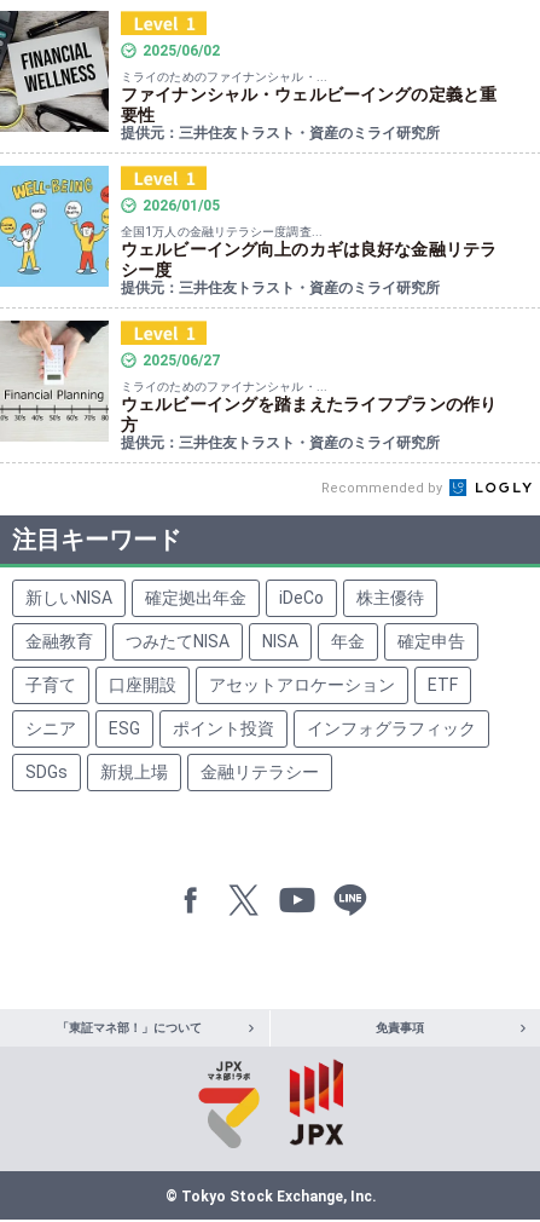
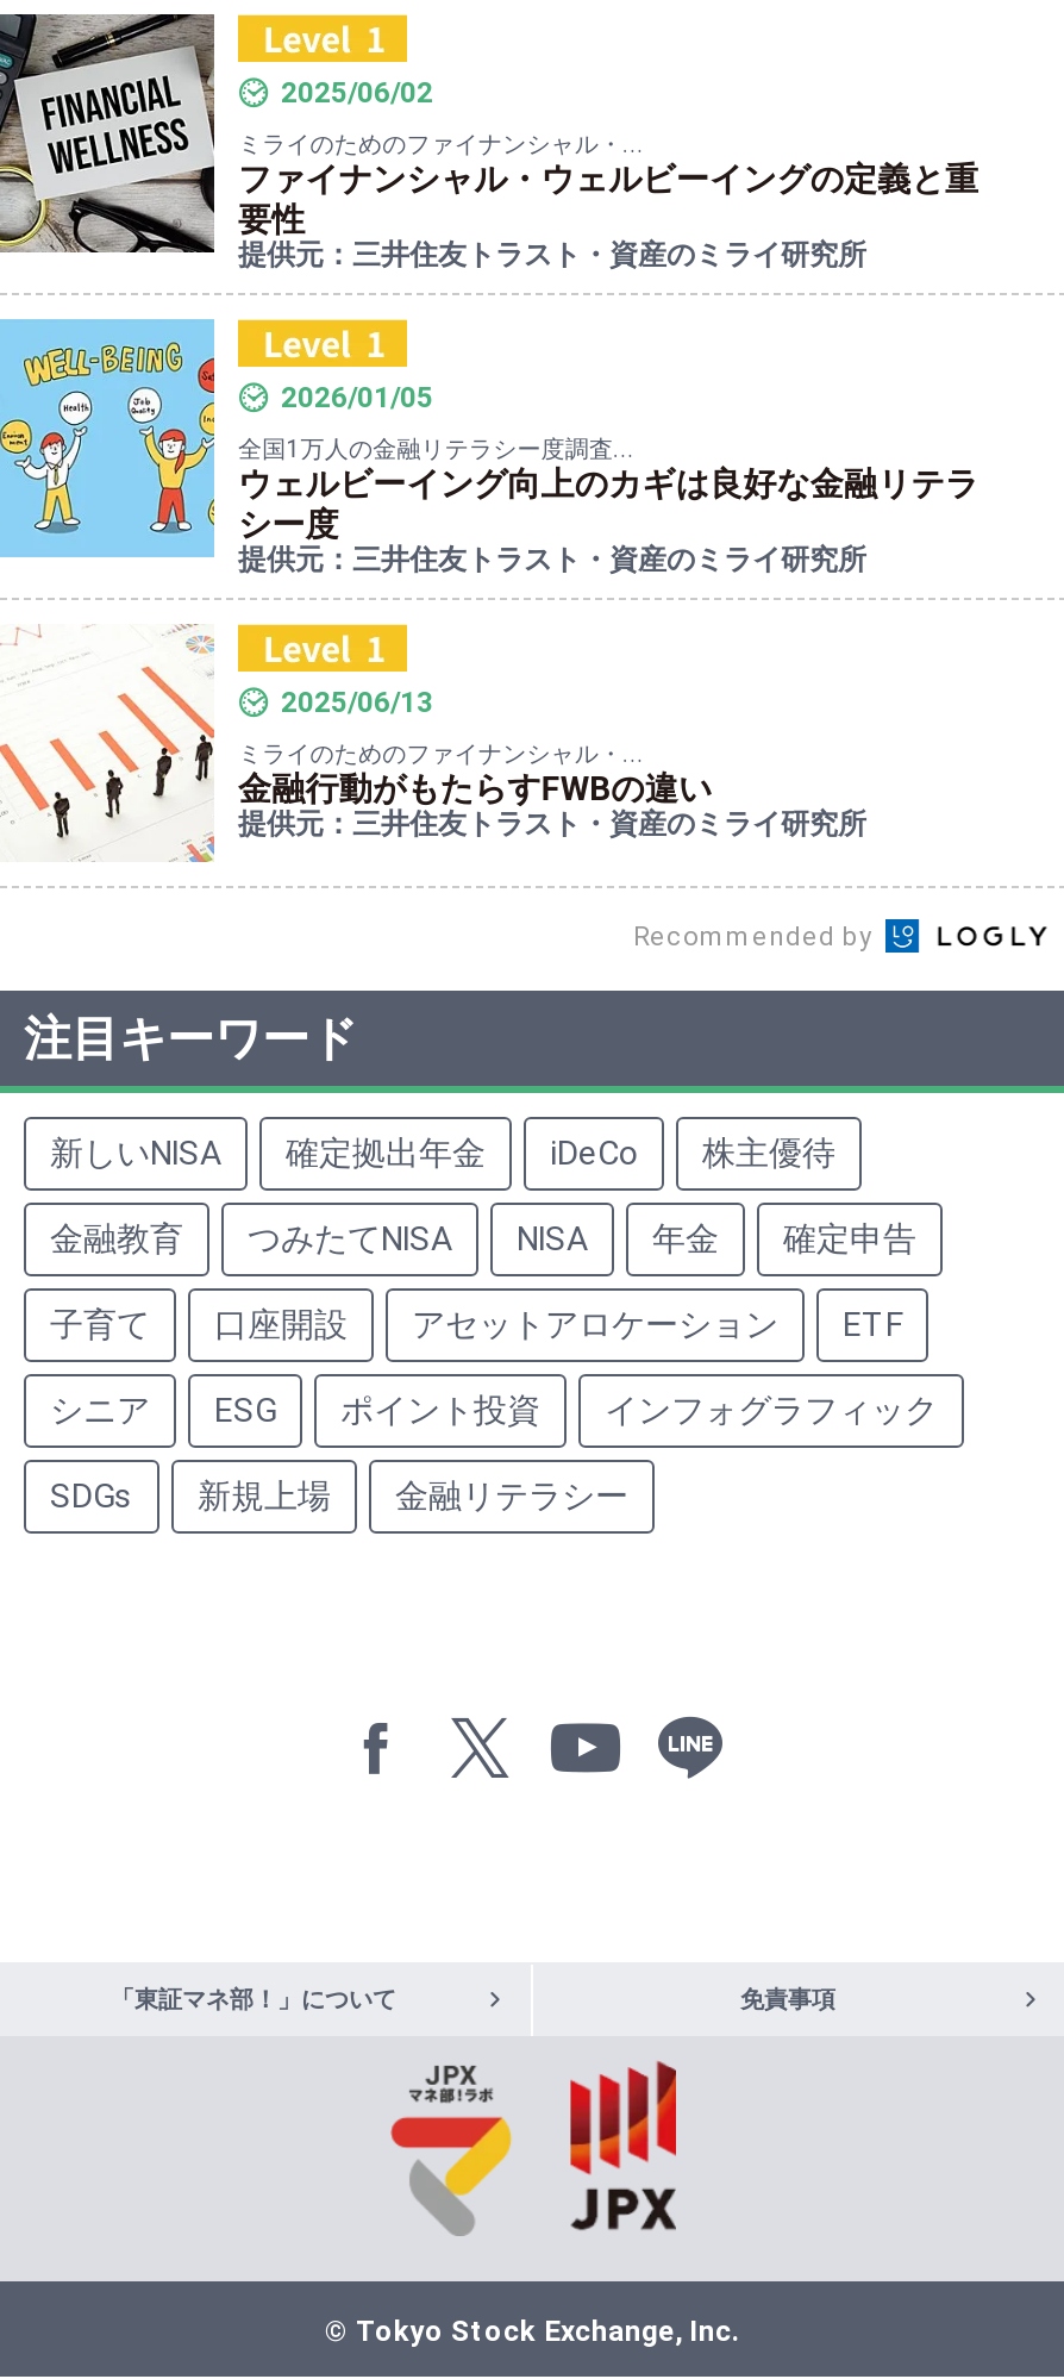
[4,319,497,434] [image] | ウェルビーイングを踏まえたライフプランの作り | 方 -> [7,624,712,862] [image] | 金融行動がもたらすFWBの違い
[143,351,220,368] 2025/06/27 -> [281,685,433,718] 2025/06/13

